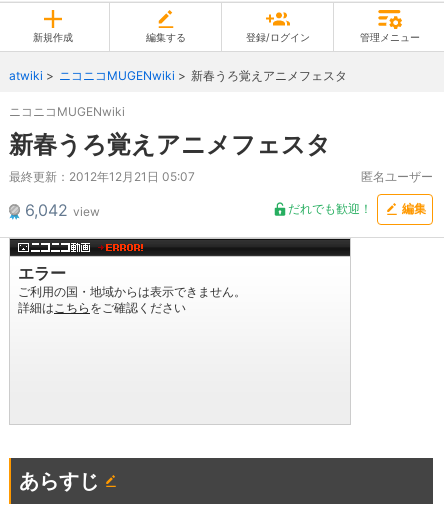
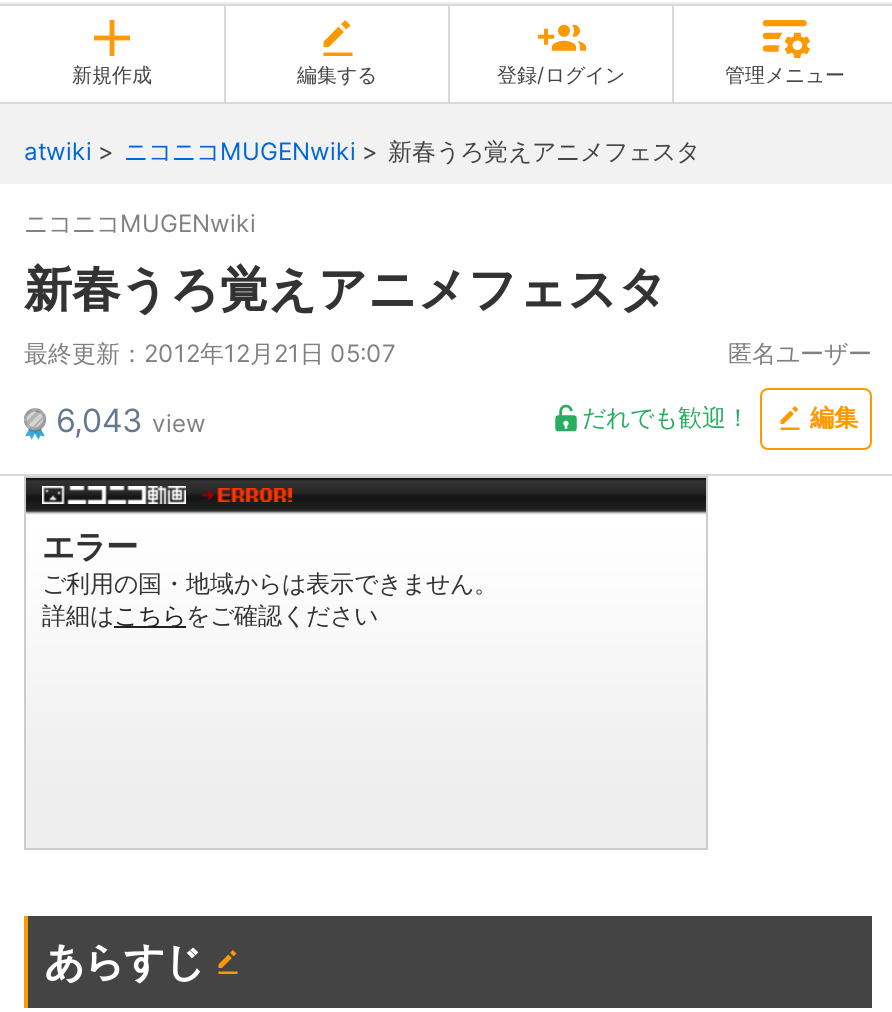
[25,199,100,219] 6,042 view -> [56,399,206,439] 6,043 view

